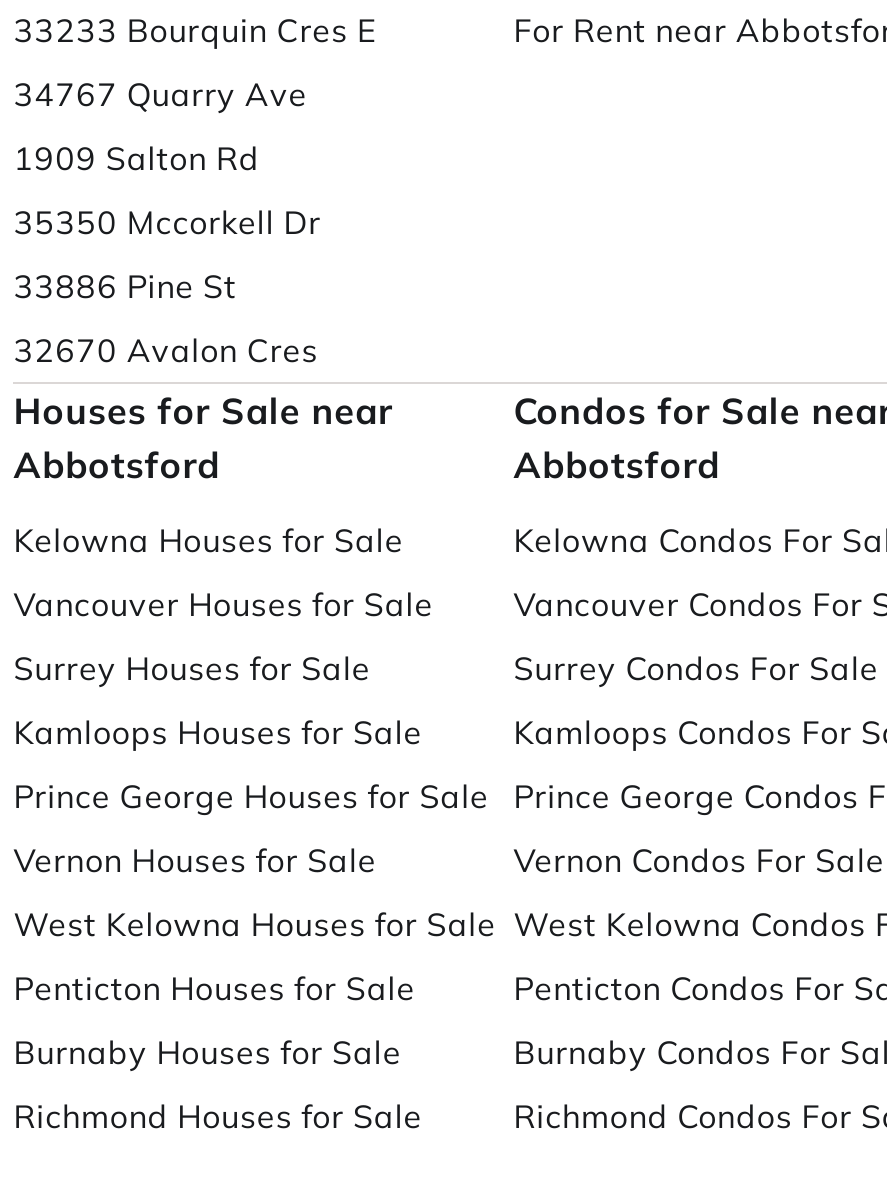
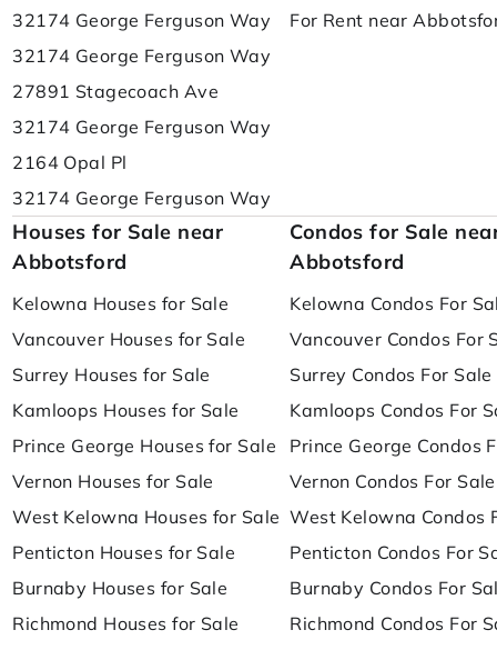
[13,10,376,50] 33233 Bourquin Cres E -> [12,9,271,31] 32174 George Ferguson Way
[13,74,307,114] 34767 Quarry Ave -> [12,45,271,67] 32174 George Ferguson Way
[13,138,260,178] 1909 Salton Rd -> [12,80,219,102] 27891 Stagecoach Ave
[13,202,321,242] 35350 Mccorkell Dr -> [12,116,271,138] 32174 George Ferguson Way
[13,266,237,306] 33886 Pine St -> [12,151,127,174] 2164 Opal Pl
[13,330,318,370] 32670 Avalon Cres -> [12,187,271,209] 32174 George Ferguson Way

